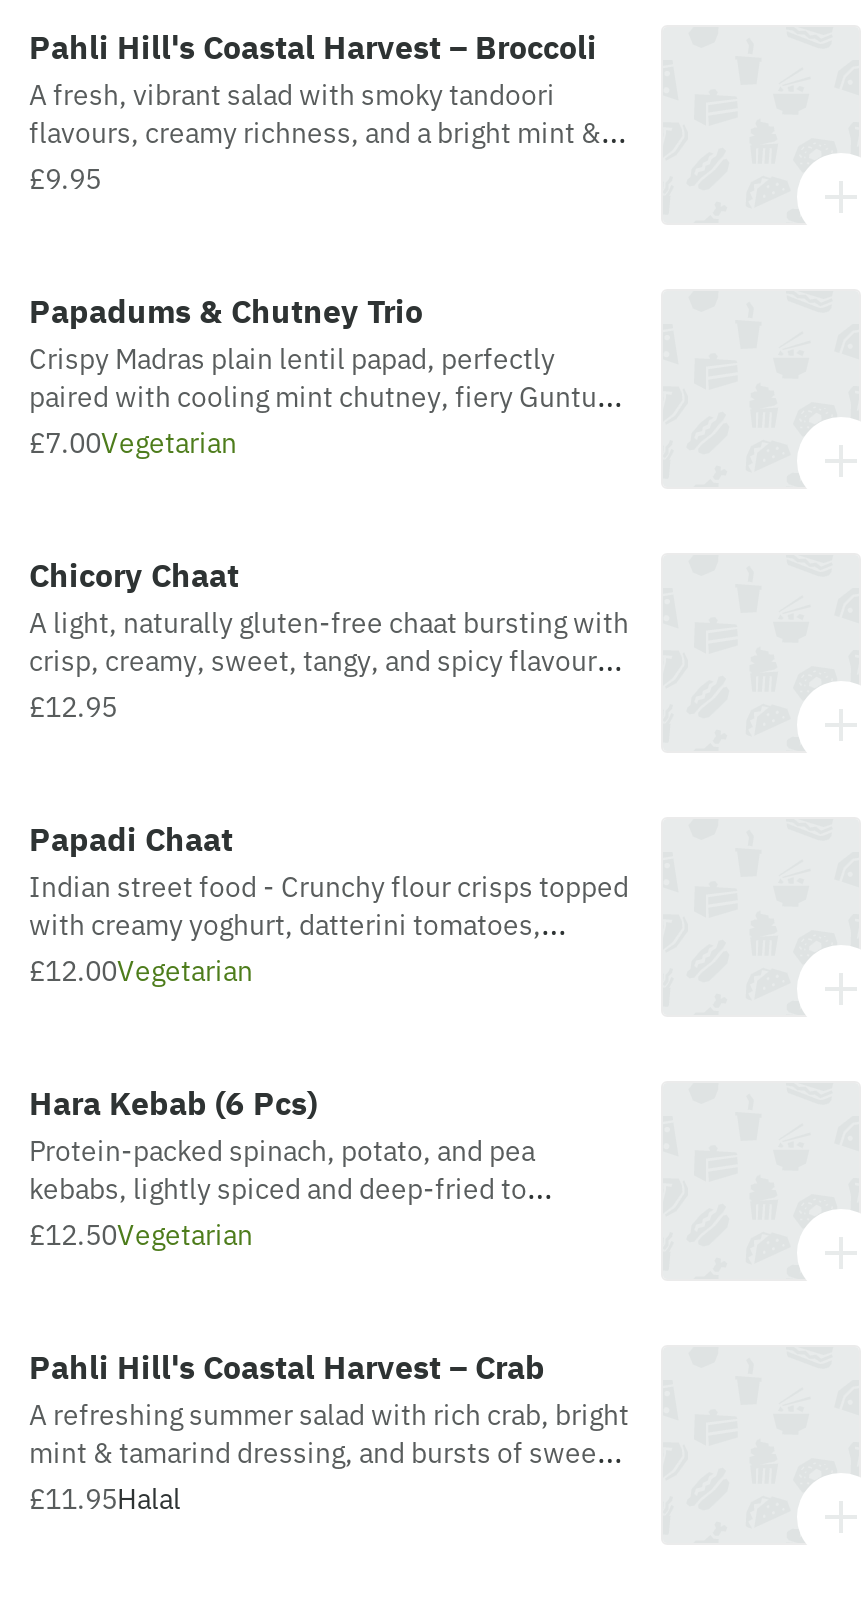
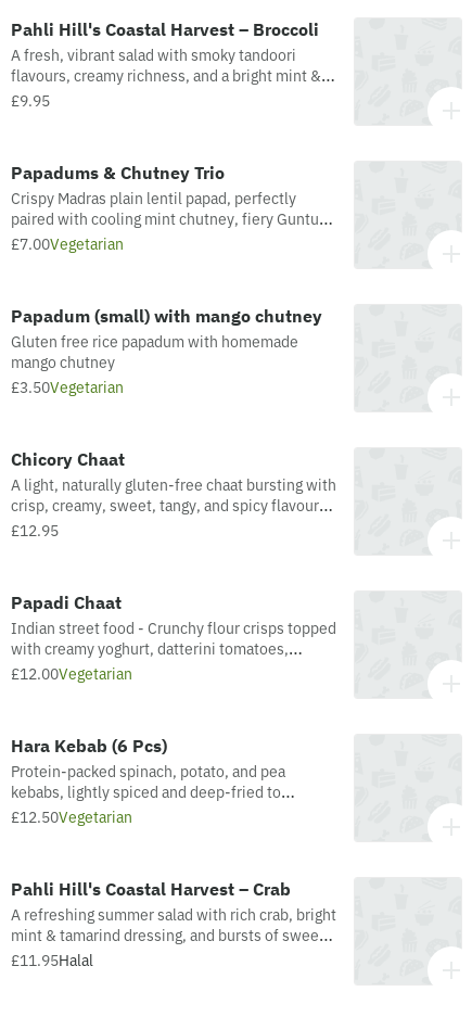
none -> [11,305,322,397] Papadum (small) with mango chutney | Gluten free rice papadum with homemade | mango chutney | £3.50Vegetarian

